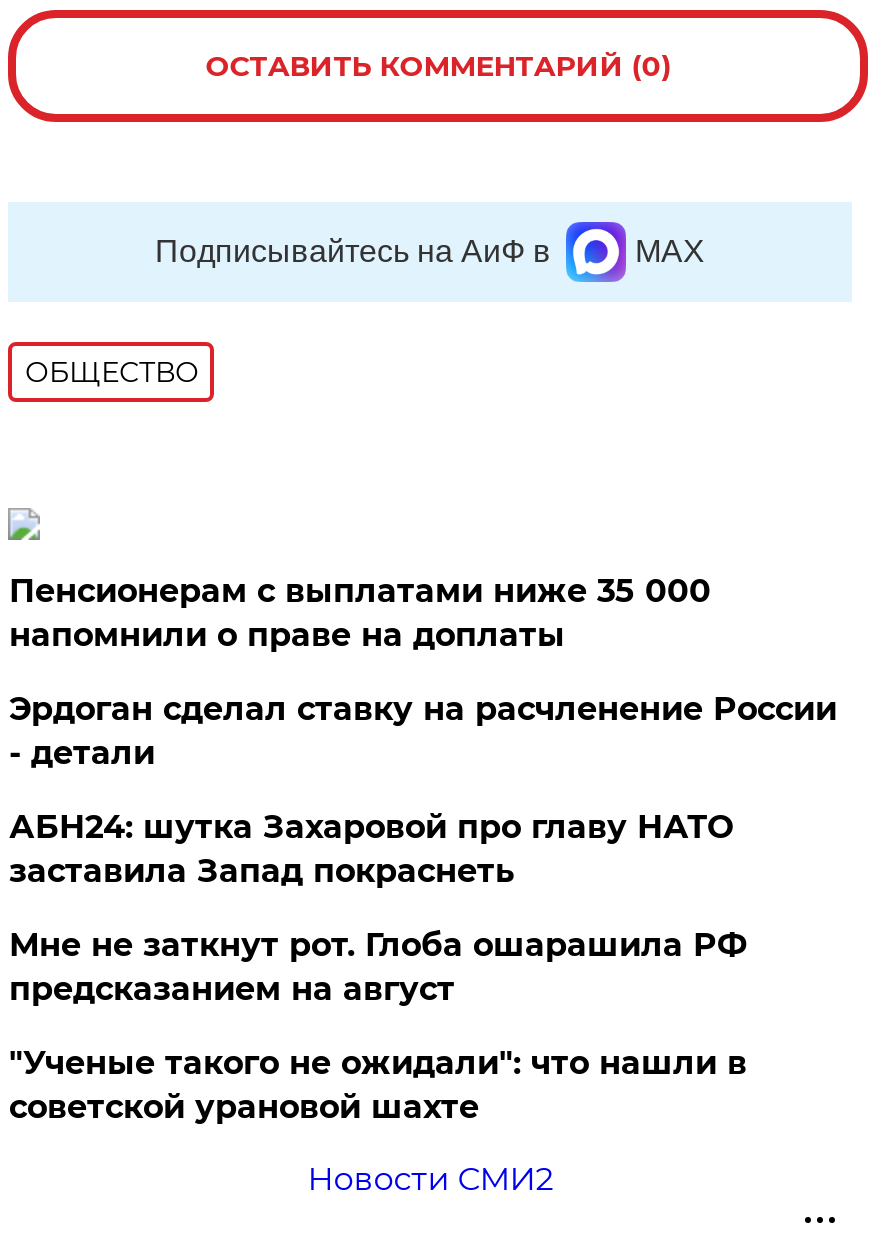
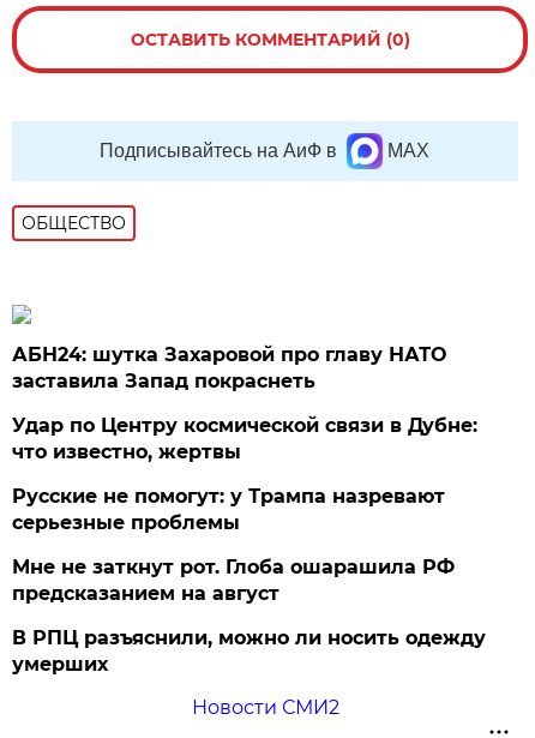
[9,572,837,772] Пенсионерам с выплатами ниже 35 000 | напомнили о праве на доплаты | Эрдоган сделал ставку на расчленение России | - детали -> none
moved [9,808,733,890] -> [12,343,447,392]: АБН24: шутка Захаровой про главу НАТО | заставила Запад покраснеть
none -> [12,414,478,534] Удар по Центру космической связи в Дубне: | что известно, жертвы | Русские не помогут: у Трампа назревают | серьезные проблемы
[9,1044,747,1126] "Ученые такого не ожидали": что нашли в | советской урановой шахте -> [12,626,486,676] В РПЦ разъяснили, можно ли носить одежду | умерших

